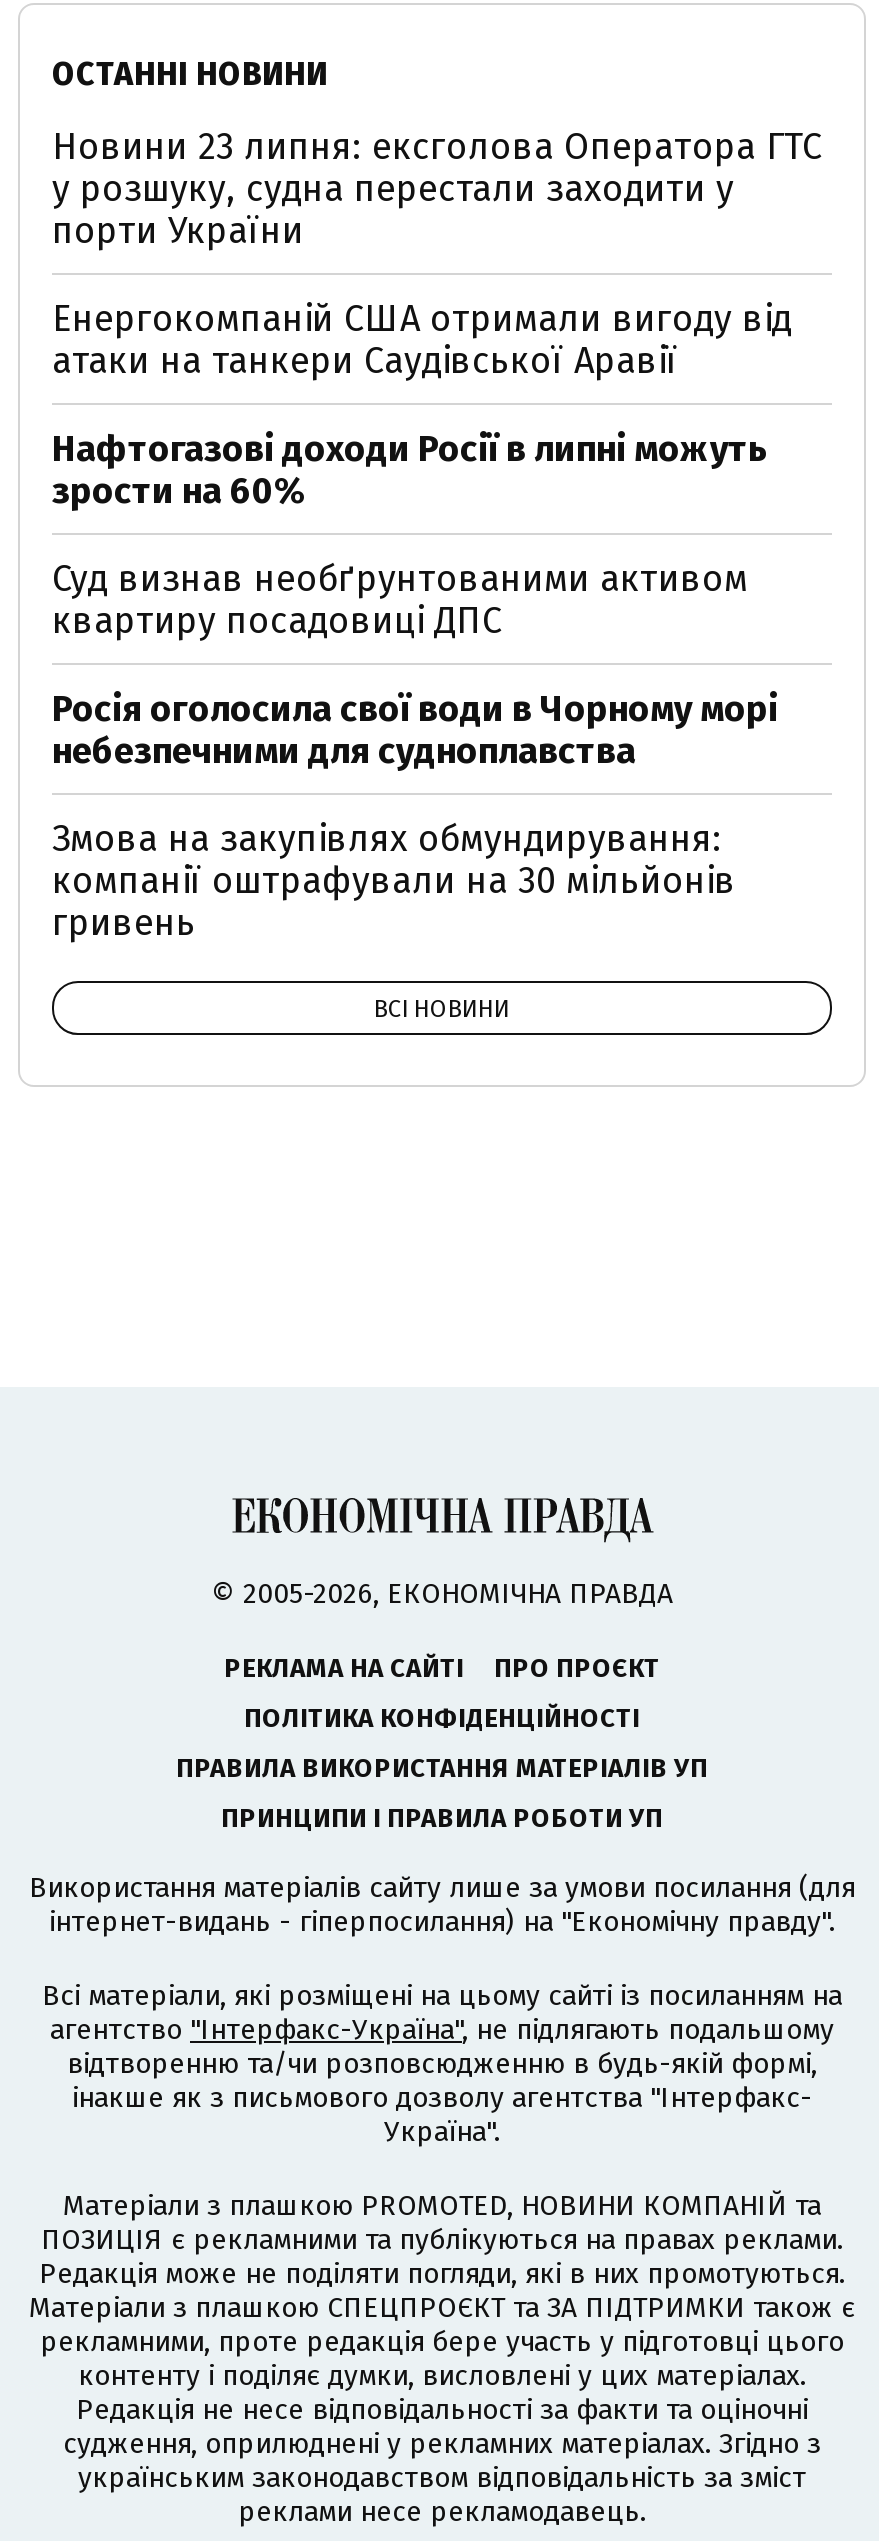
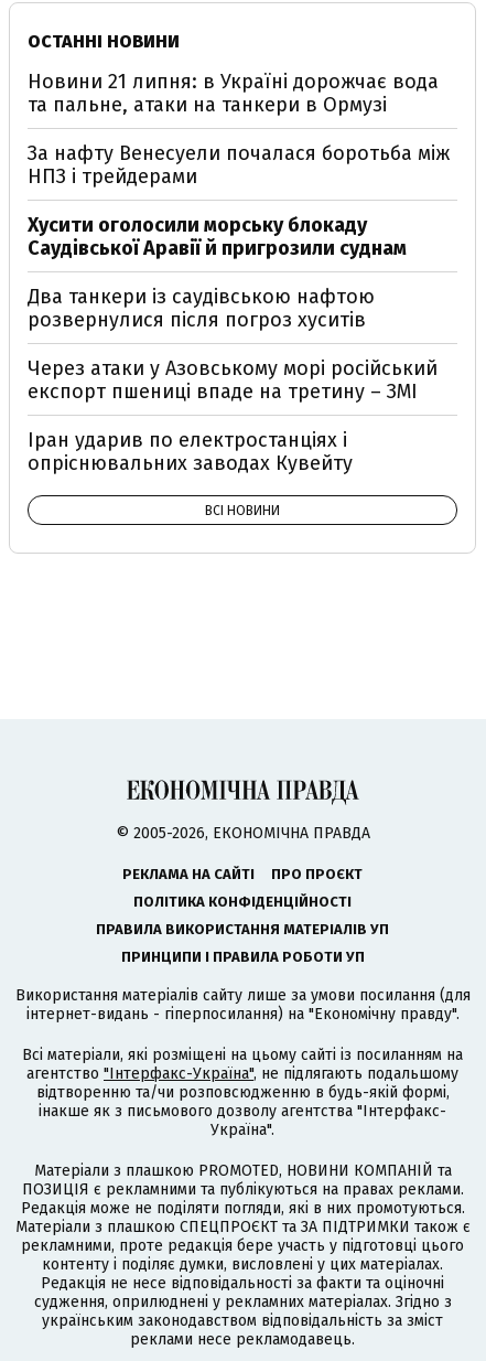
[52,125,822,253] Новини 23 липня: ексголова Оператора ГТС | у розшуку, судна перестали заходити у | порти України -> [28,69,439,117] Новини 21 липня: в Україні дорожчає вода | та пальне, атаки на танкери в Ормузі
[52,297,792,383] Енергокомпаній США отримали вигоду від | атаки на танкери Саудівської Аравії -> [28,141,450,189] За нафту Венесуели почалася боротьба між | НПЗ і трейдерами
[52,427,768,513] Нафтогазові доходи Росії в липні можуть | зрости на 60% -> [28,213,407,260] Хусити оголосили морську блокаду | Саудівської Аравії й пригрозили суднам
[52,557,748,643] Суд визнав необґрунтованими активом | квартиру посадовиці ДПС -> [28,285,375,332] Два танкери із саудівською нафтою | розвернулися після погроз хуситів
[52,687,778,773] Росія оголосила свої води в Чорному морі | небезпечними для судноплавства -> [28,356,438,404] Через атаки у Азовському морі російський | експорт пшениці впаде на третину – ЗМІ
[52,817,736,945] Змова на закупівлях обмундирування: | компанії оштрафували на 30 мільйонів | гривень -> [28,428,353,475] Іран ударив по електростанціях і | опріснювальних заводах Кувейту

